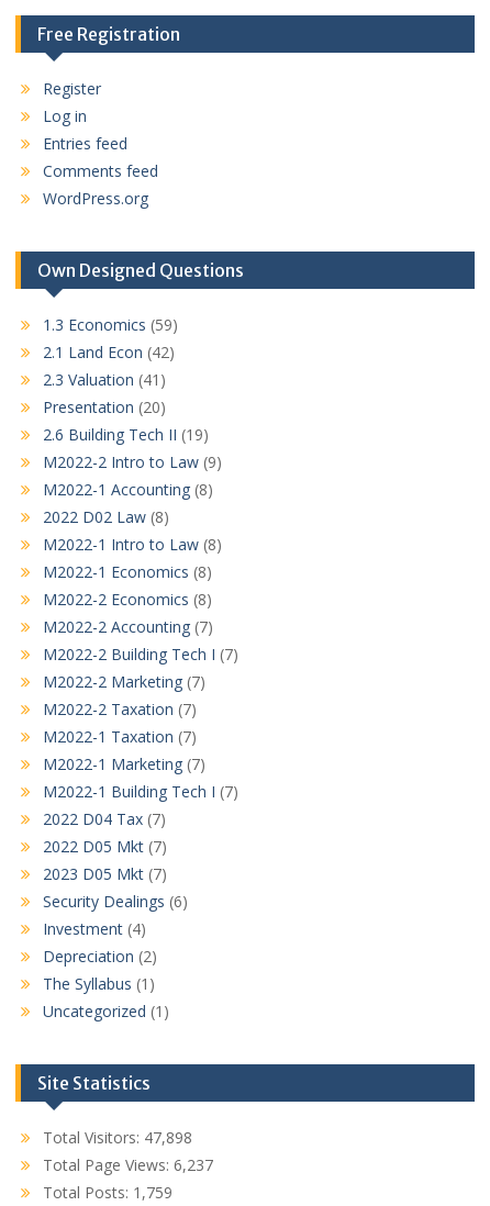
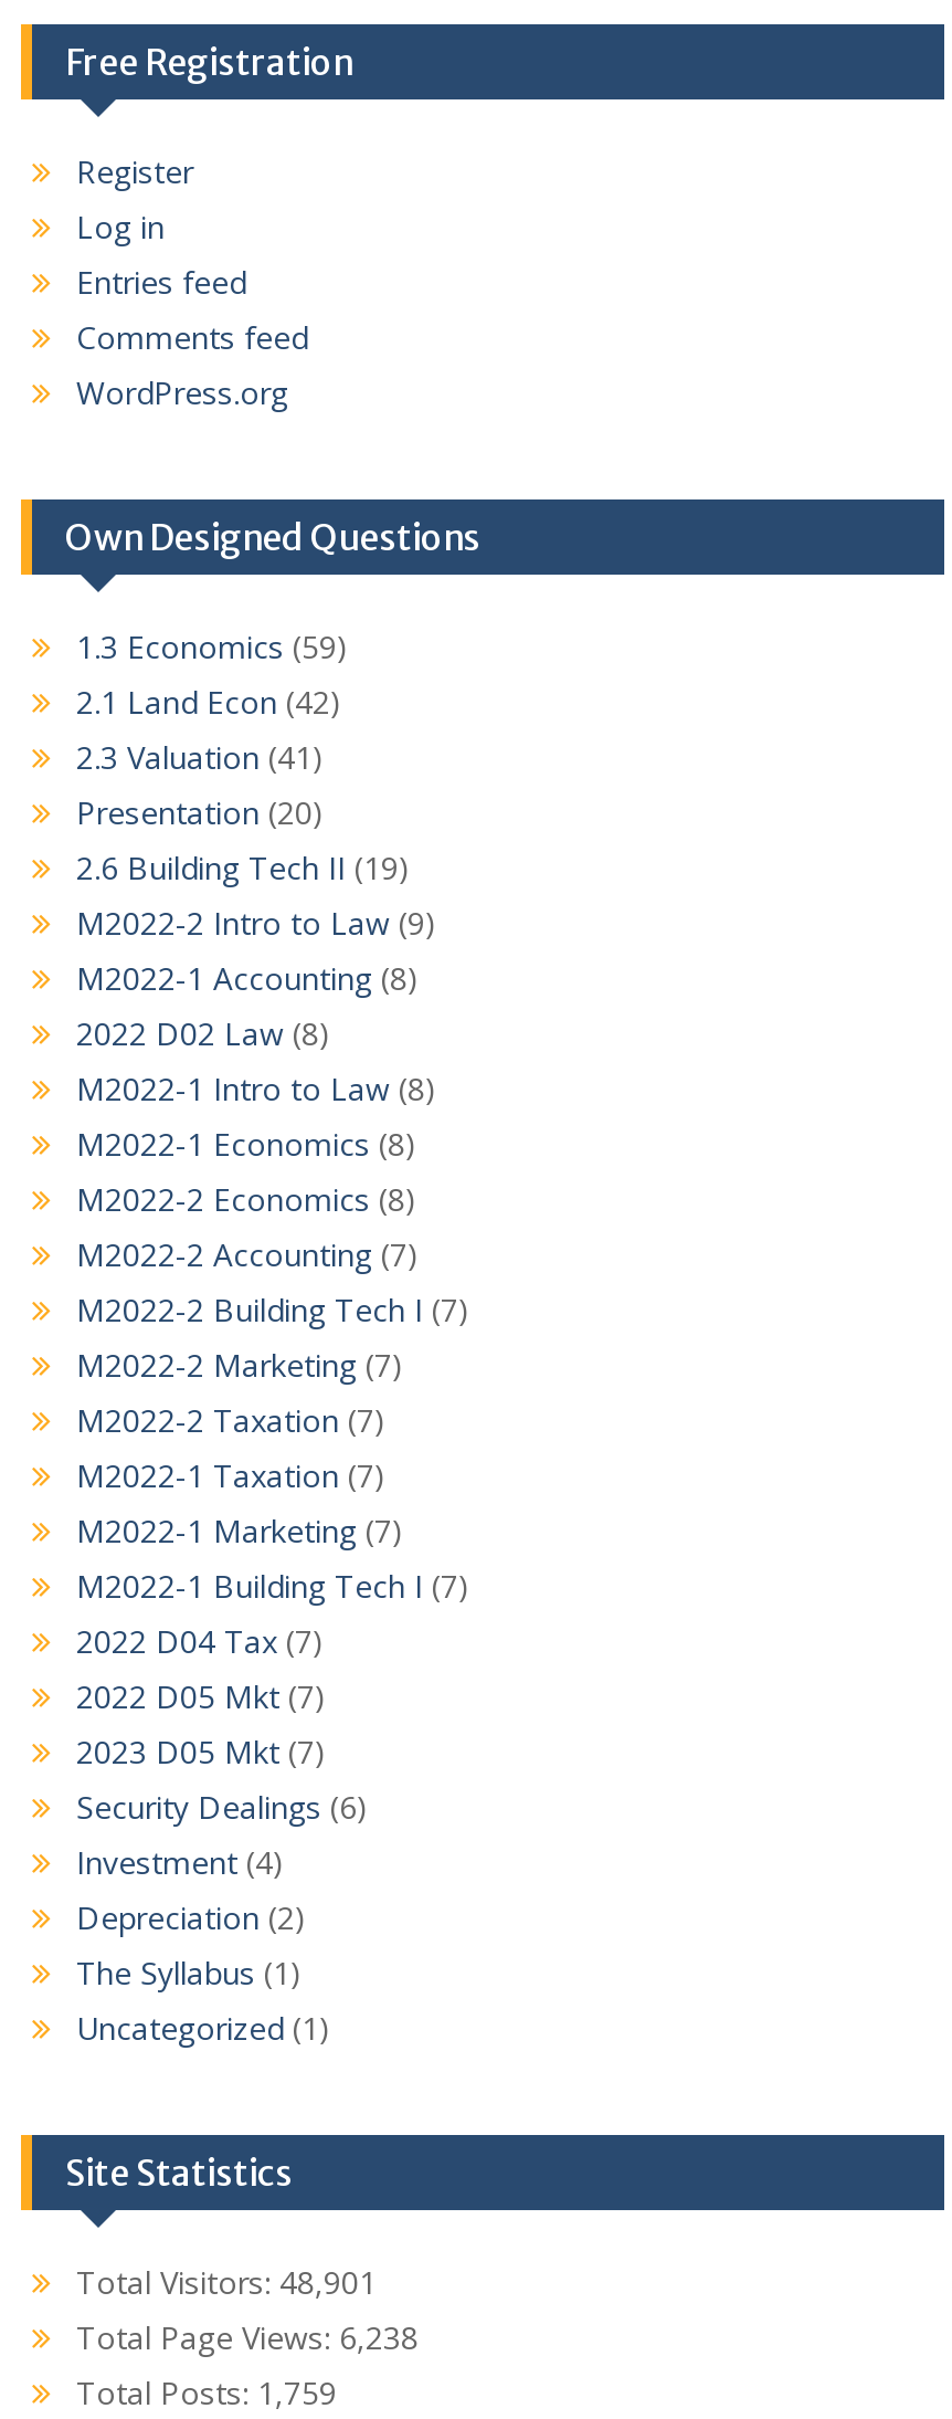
[43,1127,192,1148] Total Visitors: 47,898 -> [76,2260,377,2302] Total Visitors: 48,901
[43,1154,213,1175] Total Page Views: 6,237 -> [76,2315,419,2357] Total Page Views: 6,238

